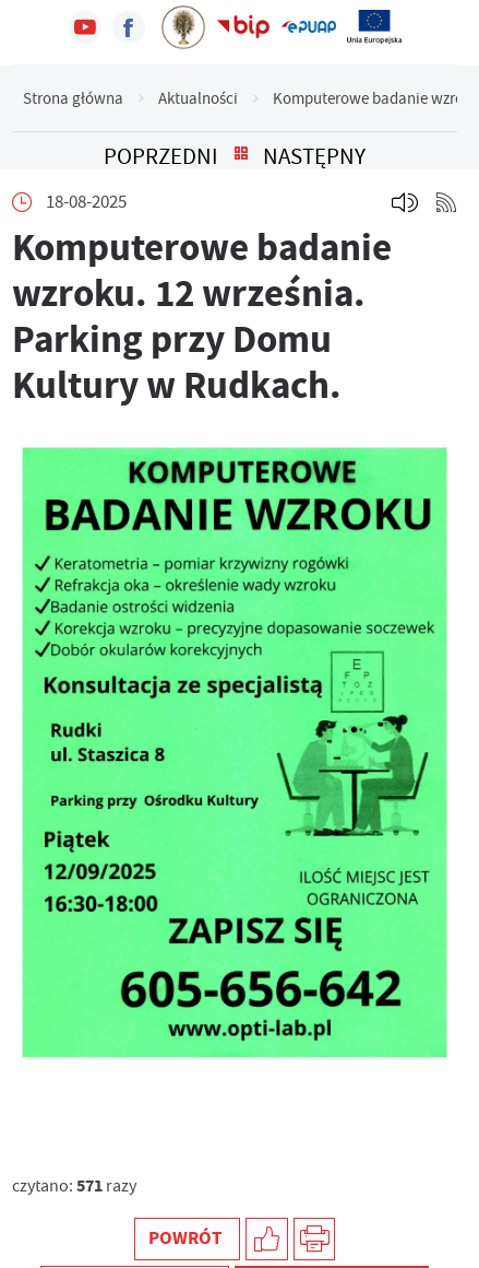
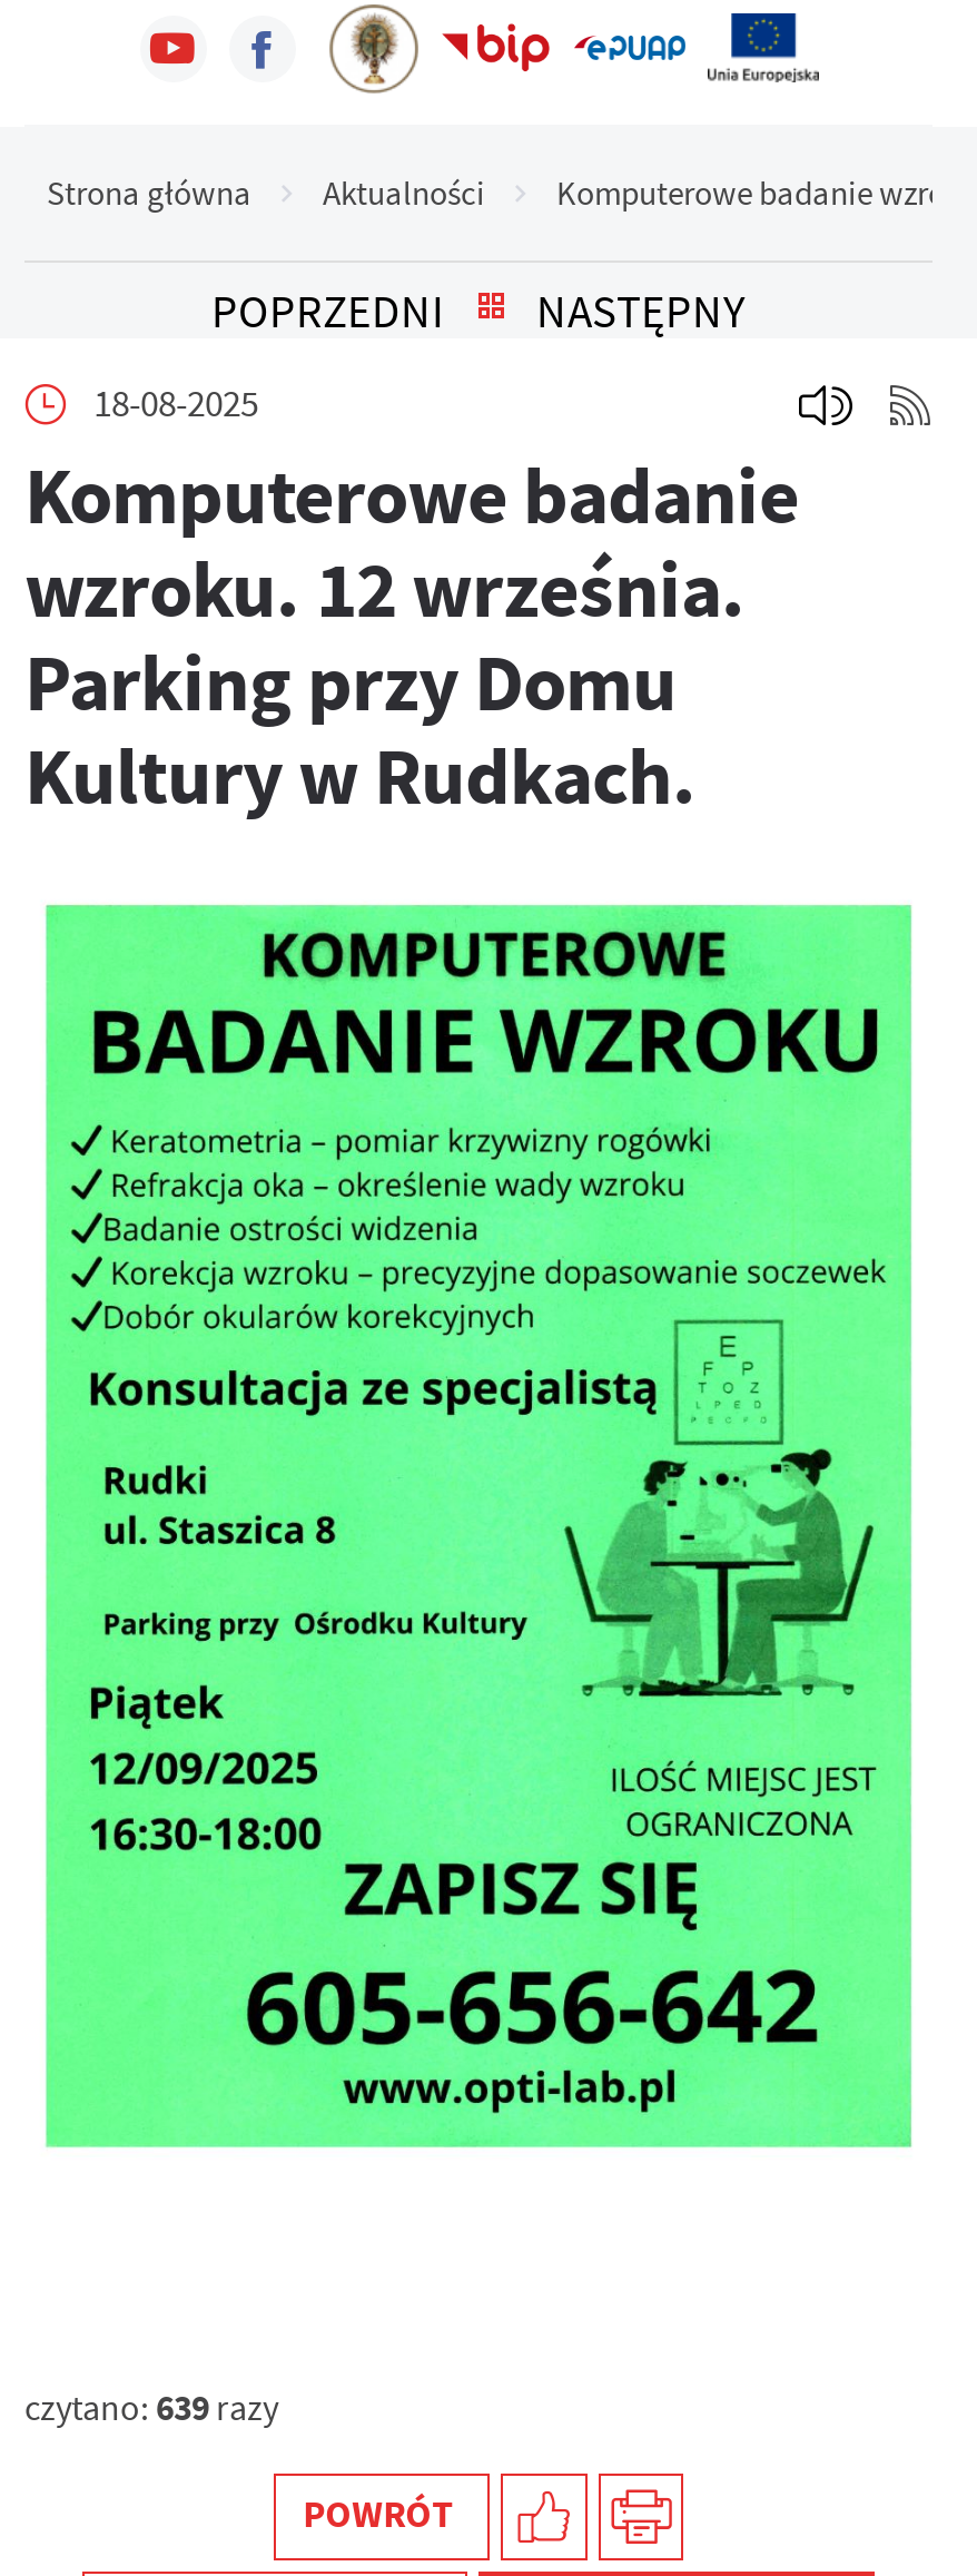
[12,1174,136,1197] czytano: 571 razy -> [24,2385,278,2432] czytano: 639 razy

